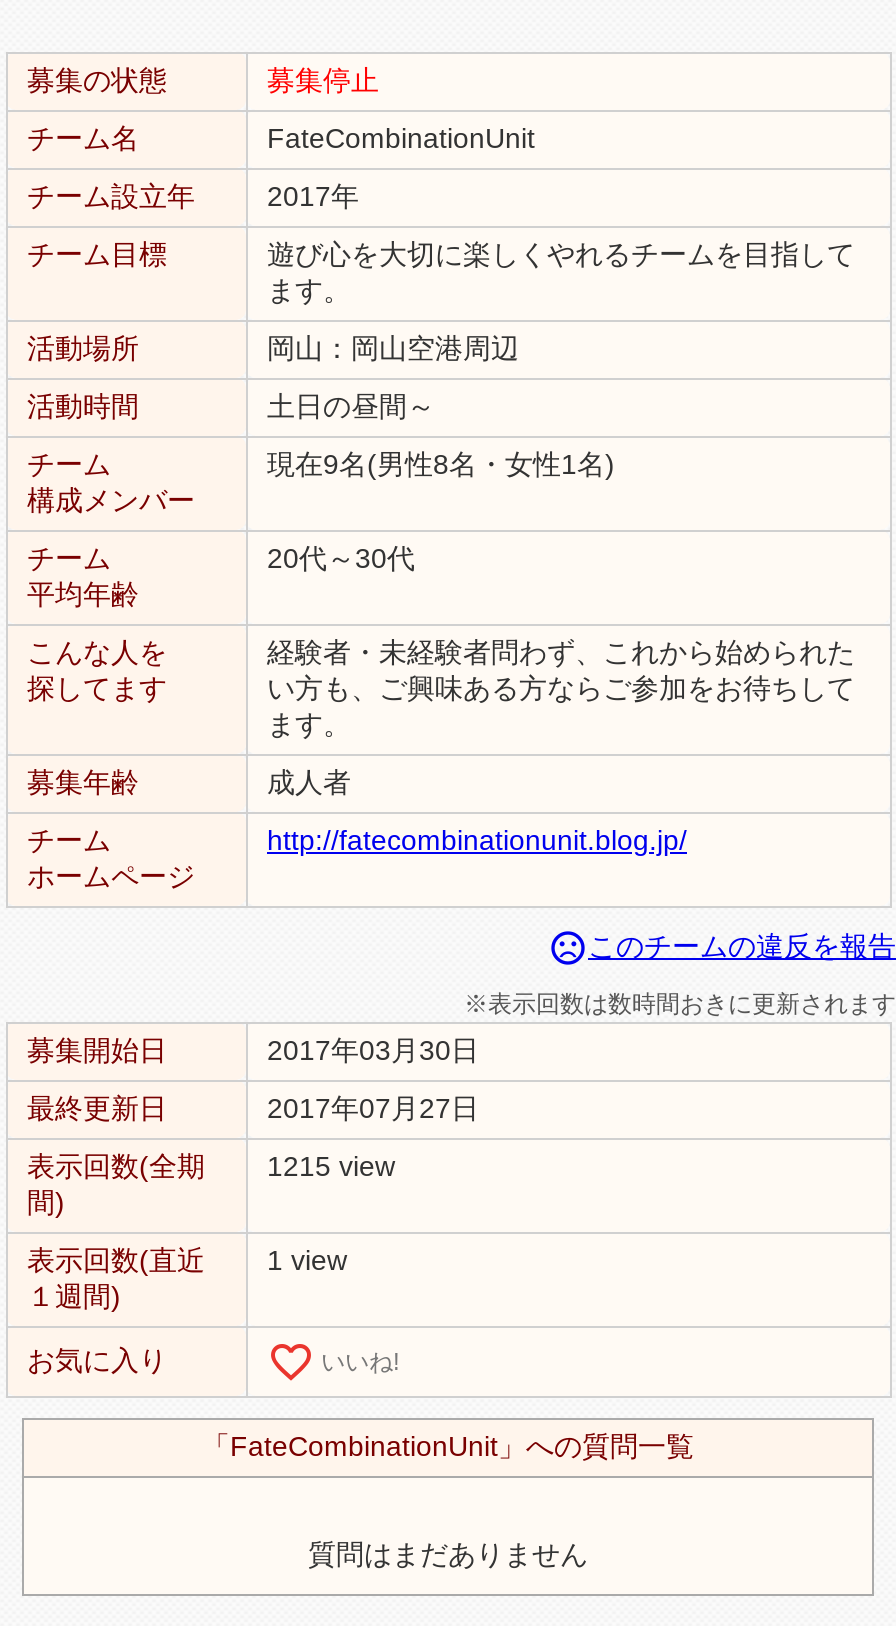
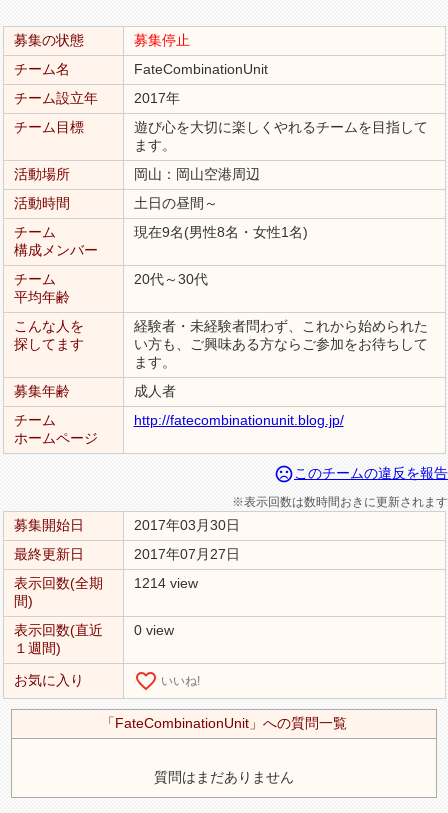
[27,1150,395,1182] 表示回数(全期 1215 view -> [13,575,197,591] 表示回数(全期 1214 view
[27,1244,347,1276] 表示回数(直近 1 view -> [13,622,173,638] 表示回数(直近 0 view

